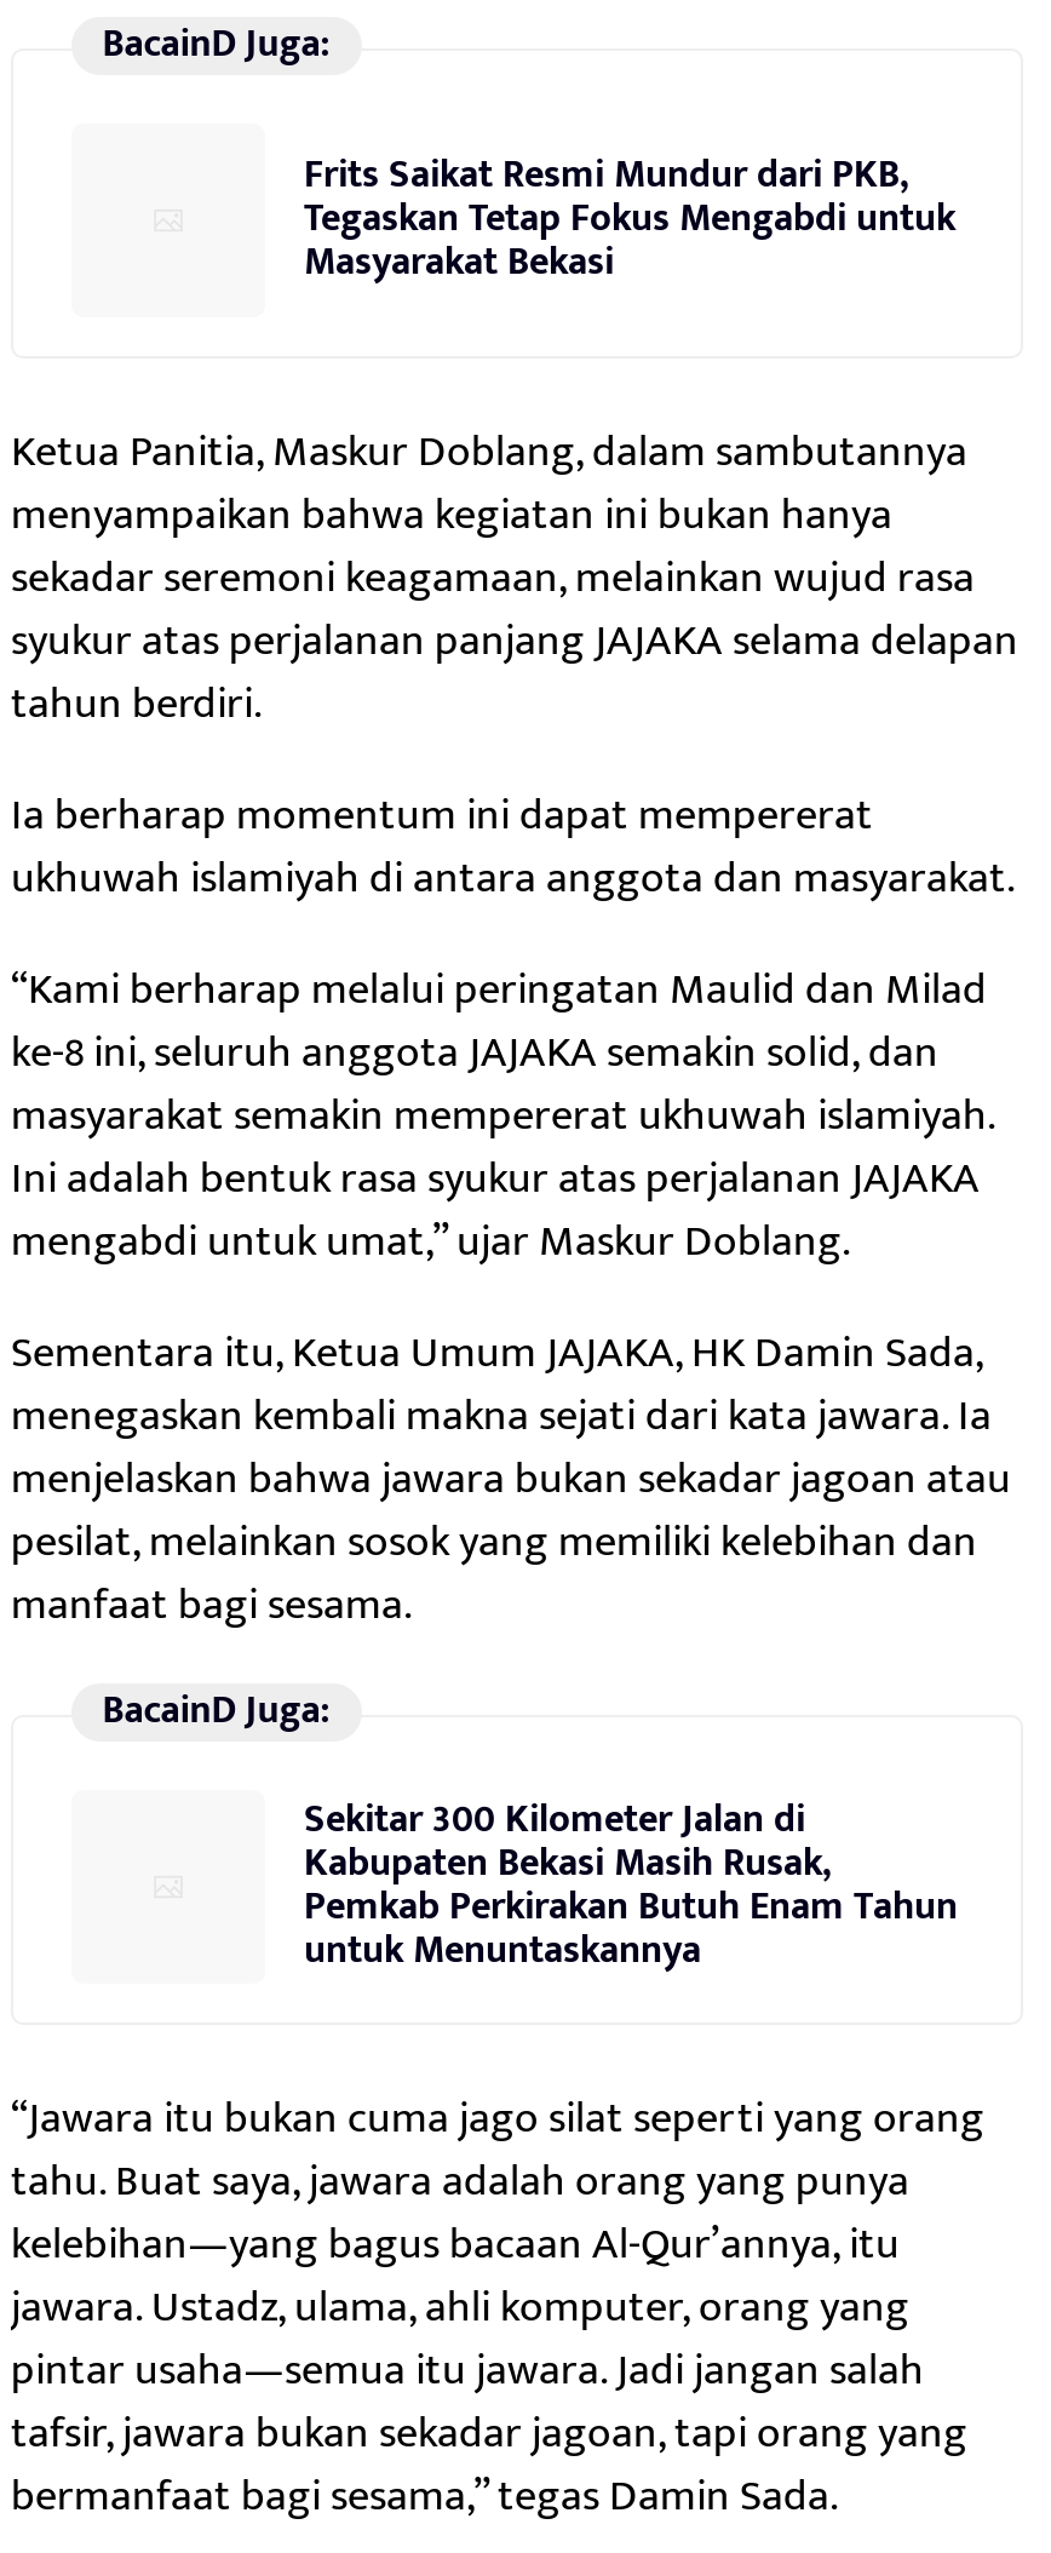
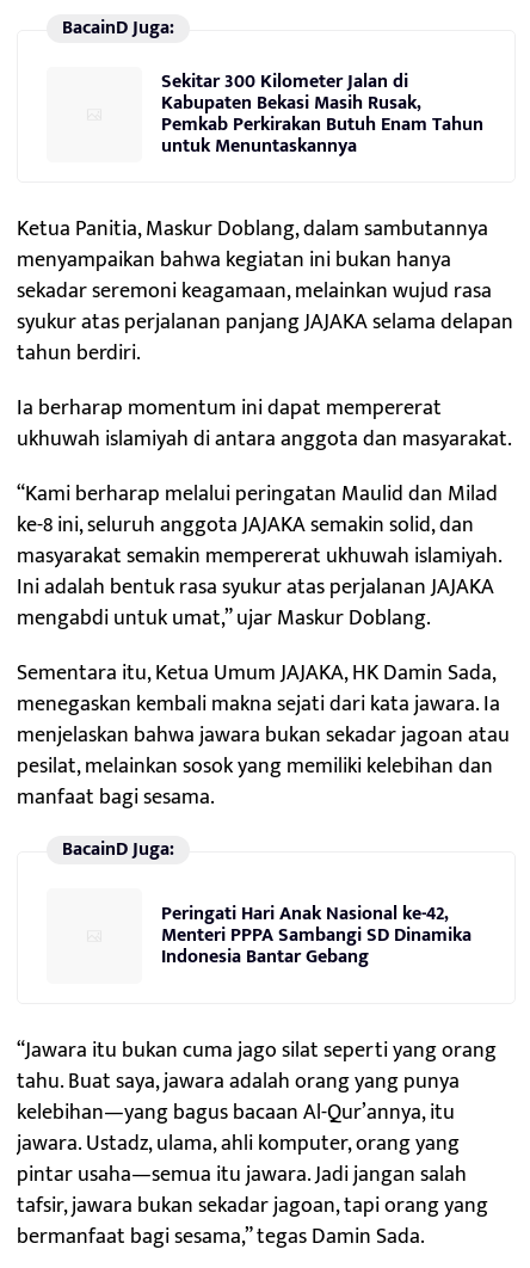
[304,143,955,296] Frits Saikat Resmi Mundur dari PKB, | Tegaskan Tetap Fokus Mengabdi untuk | Masyarakat Bekasi -> none
none -> [161,898,472,973] Peringati Hari Anak Nasional ke-42, | Menteri PPPA Sambangi SD Dinamika | Indonesia Bantar Gebang
moved [304,1788,958,1984] -> [161,66,483,163]: Sekitar 300 Kilometer Jalan di | Kabupaten Bekasi Masih Rusak, | Pemkab Perkirakan Butuh Enam Tahun | untuk Menuntaskannya

